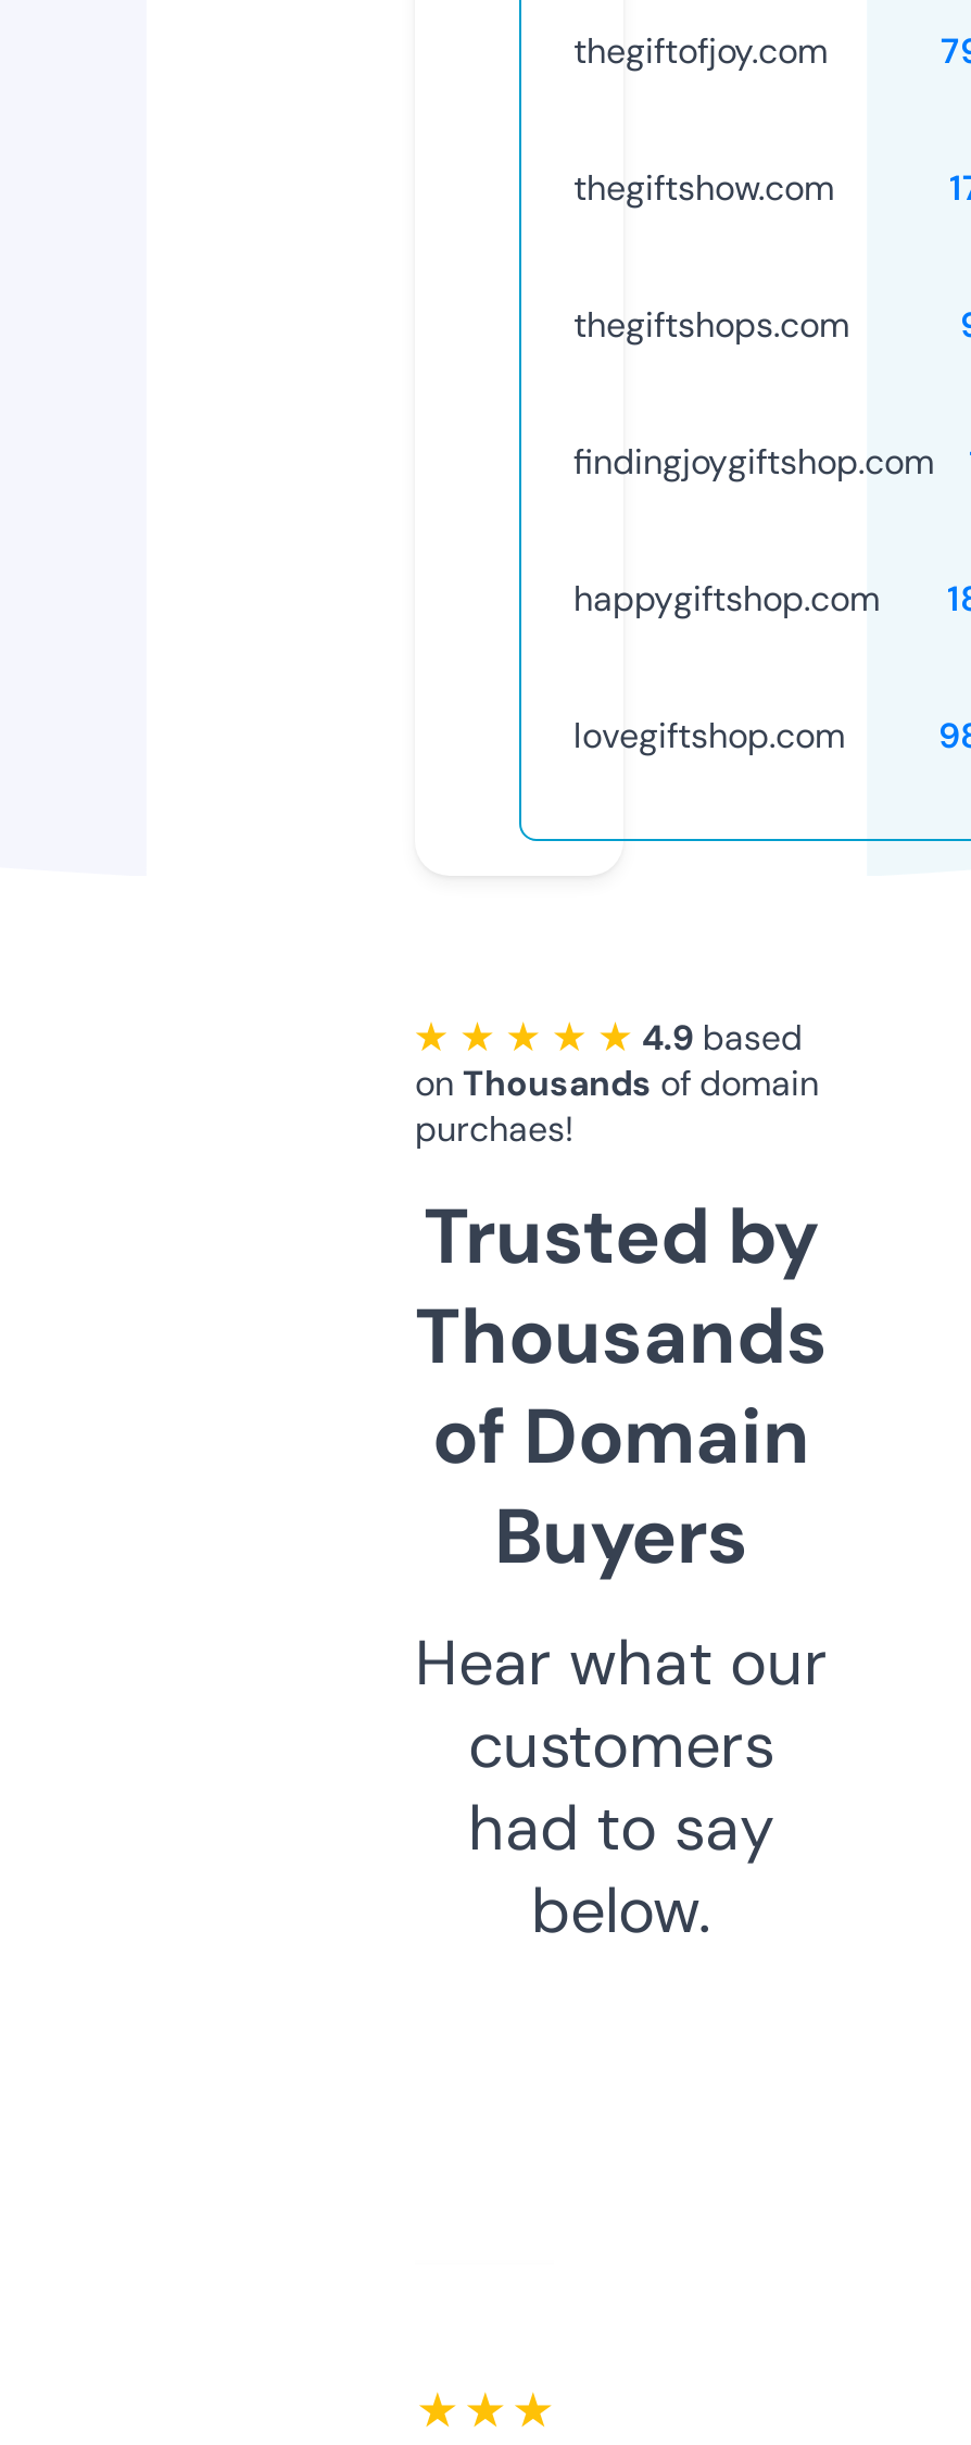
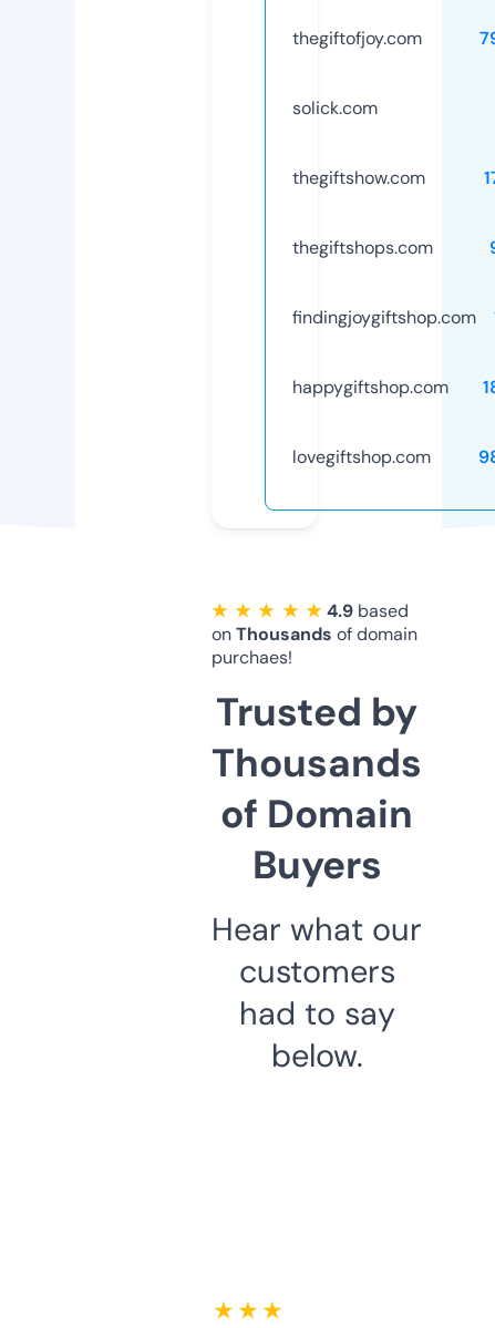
none -> [292,96,378,119] solick.com

